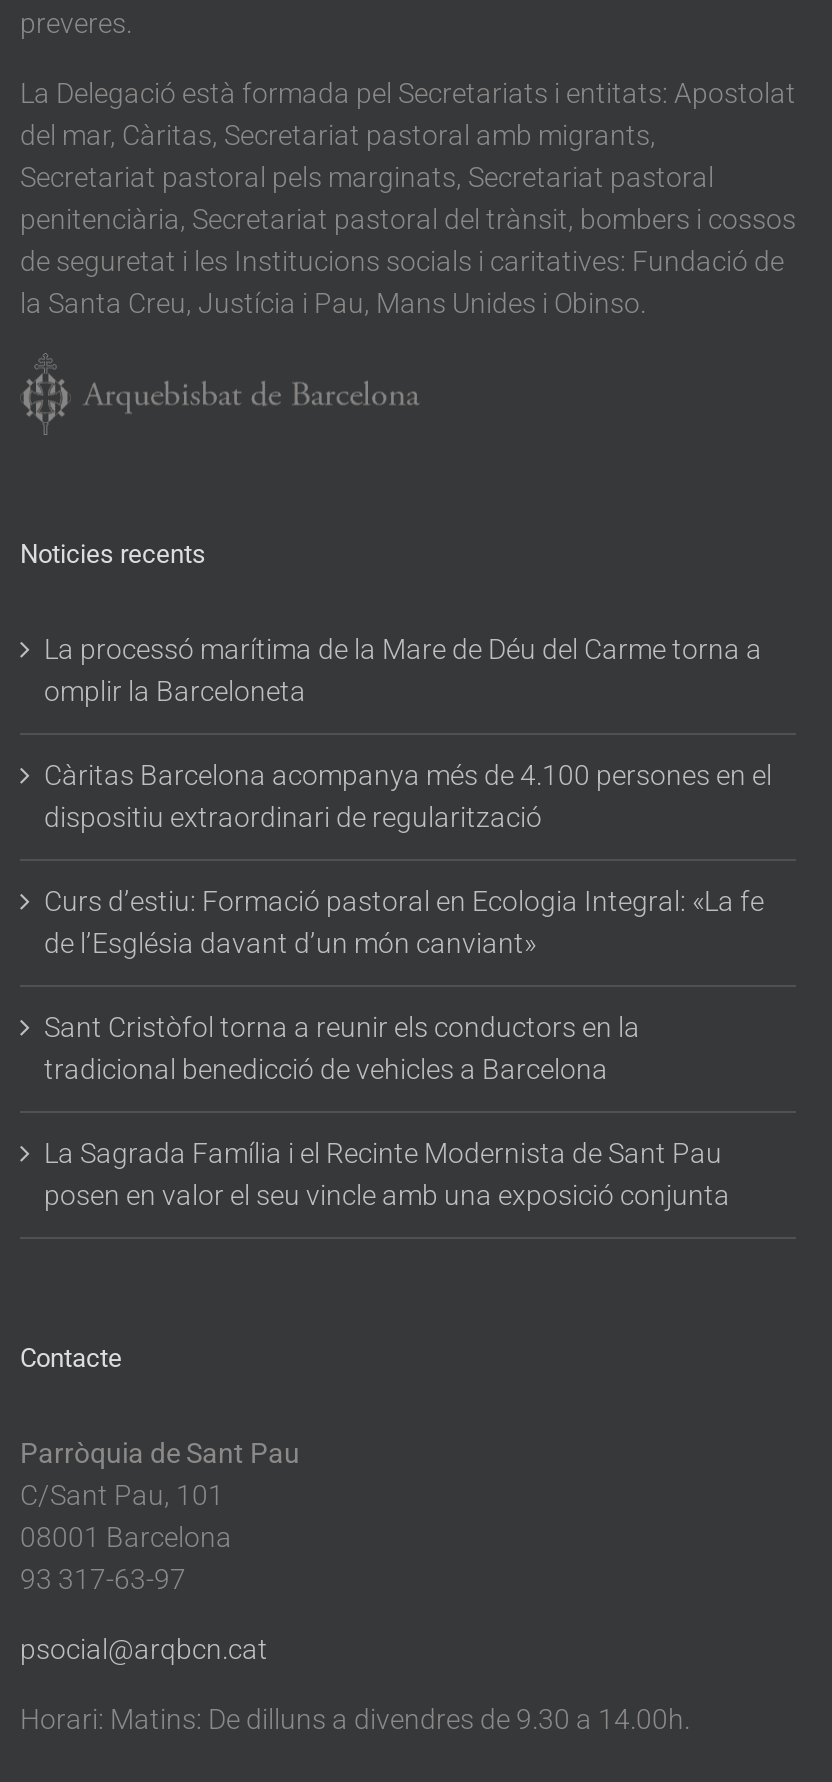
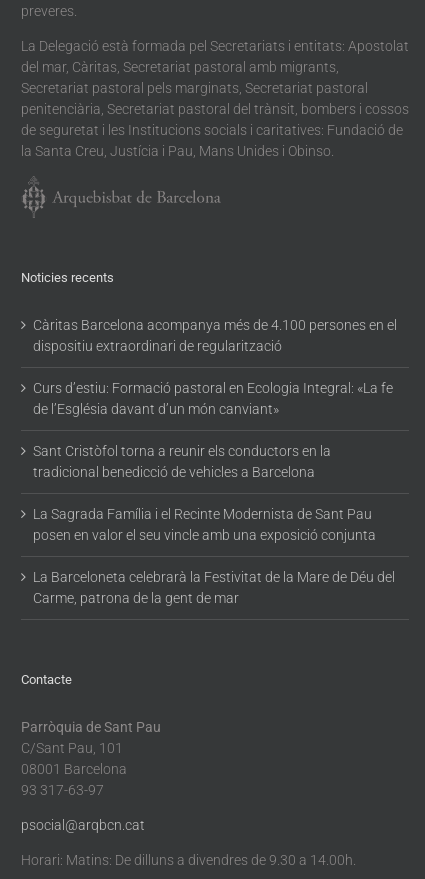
[44,634,762,708] La processó marítima de la Mare de Déu del Carme torna a | omplir la Barceloneta -> none
moved [44,760,772,1212] -> [33,317,397,543]: Càritas Barcelona acompanya més de 4.100 persones en el | dispositiu extraordinari de regularització | Curs d’estiu: Formació pastoral en Ecologia Integral: «La fe | de l’Església davant d’un món canviant» | Sant Cristòfol torna a reunir els conductors en la | tradicional benedicció de vehicles a Barcelona | La Sagrada Família i el Recinte Modernista de Sant Pau | posen en valor el seu vincle amb una exposició conjunta
none -> [33,569,395,606] La Barceloneta celebrarà la Festivitat de la Mare de Déu del | Carme, patrona de la gent de mar

